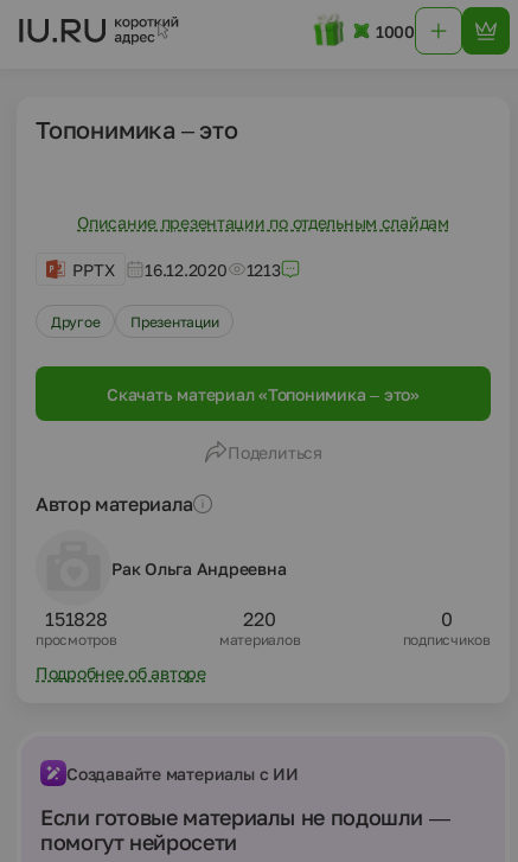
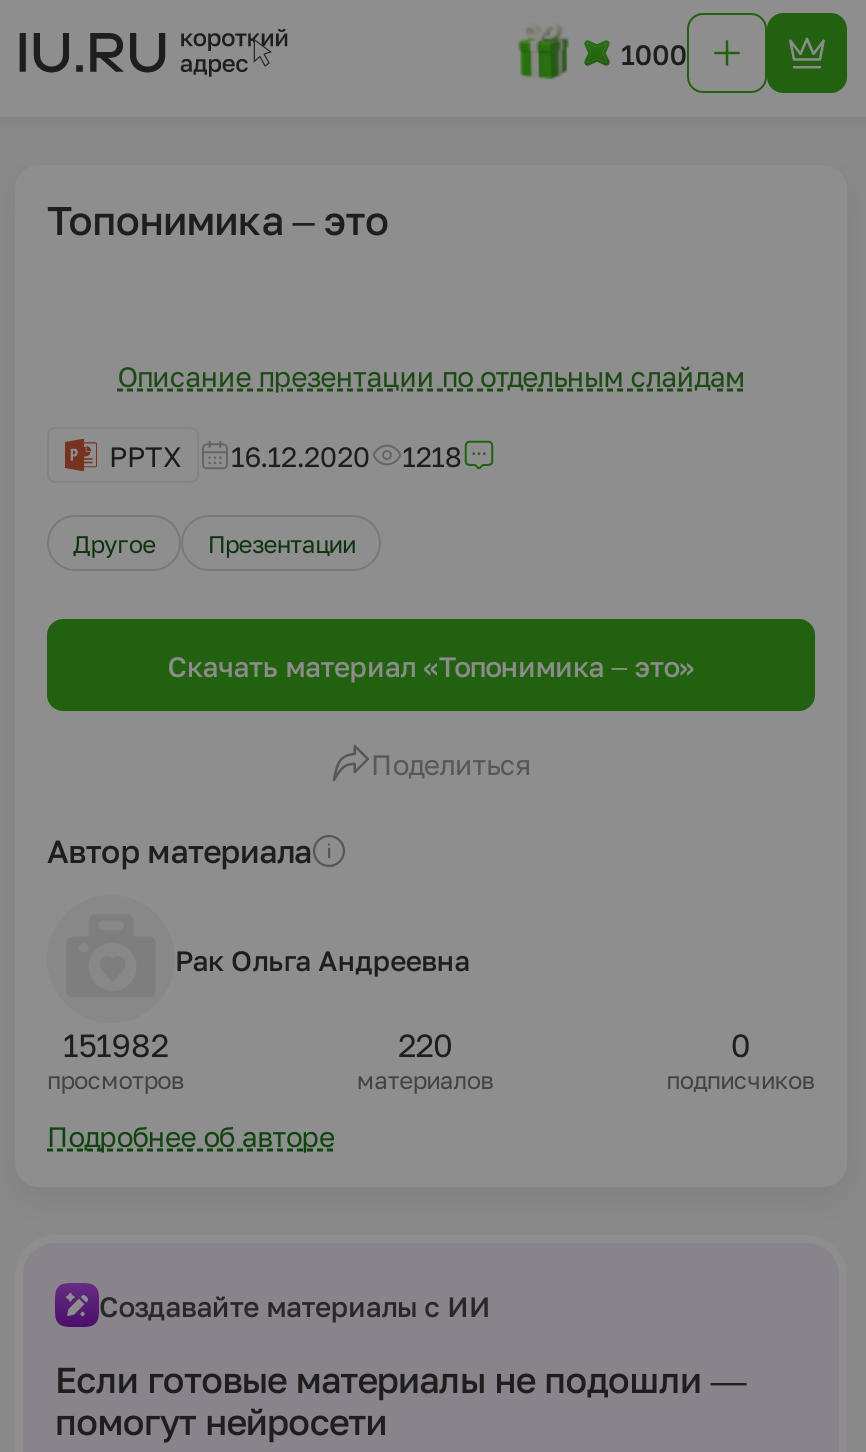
[72,259,281,279] PPTX 16.12.2020 1213 -> [109,438,462,472] PPTX 16.12.2020 1218
[45,607,107,631] 151828 -> [63,1025,168,1065] 151982

